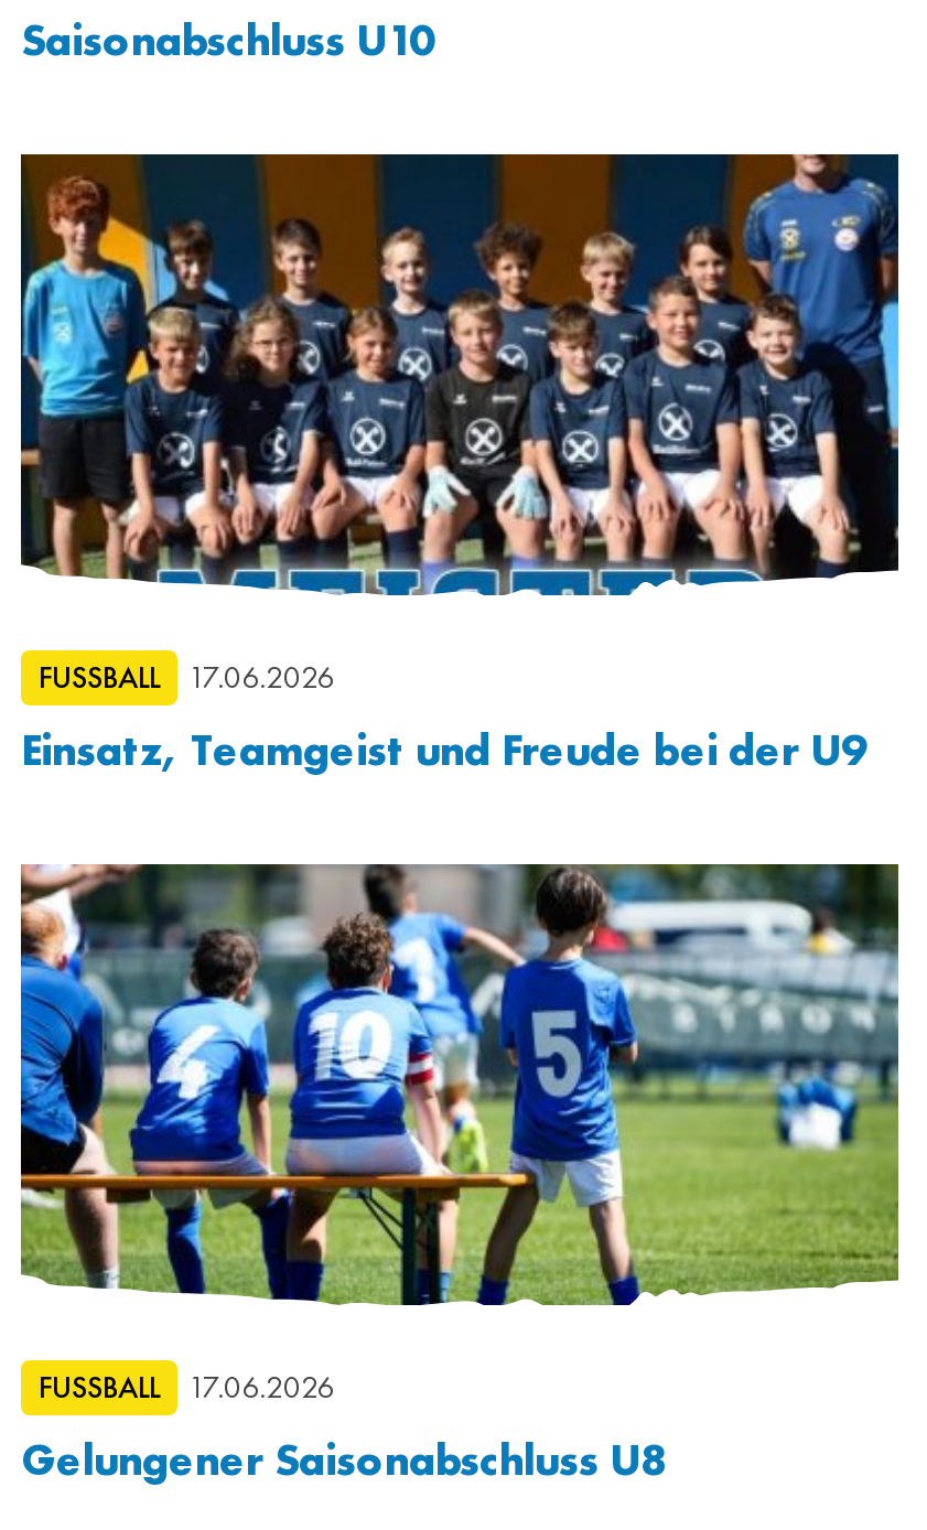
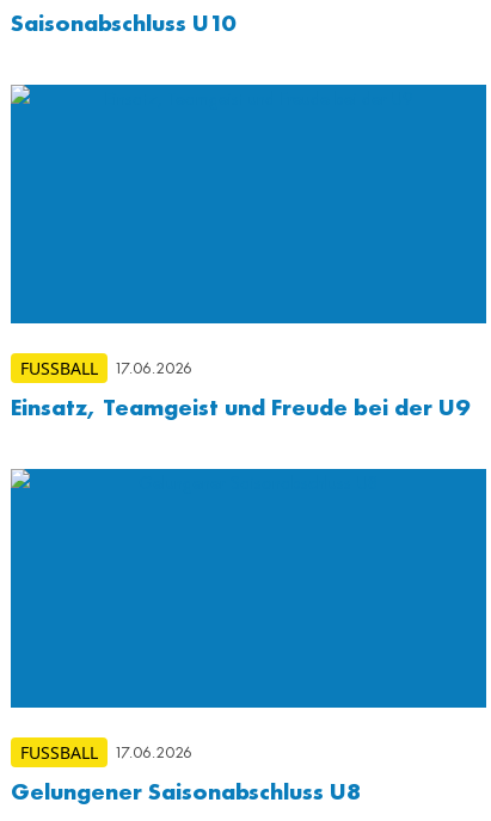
[19,152,901,597] [image] -> none
[19,862,901,1307] [image] -> none

